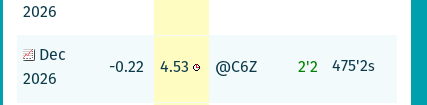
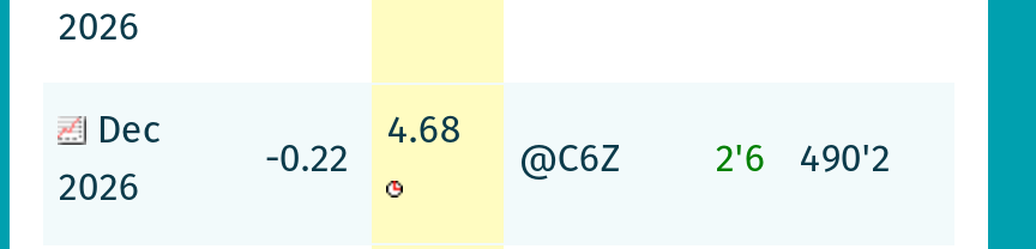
[160,59,193,75] 4.53 -> [387,113,471,151] 4.68
[294,58,375,75] 2'2 | 475'2s -> [706,141,891,180] 2'6 | 490'2

